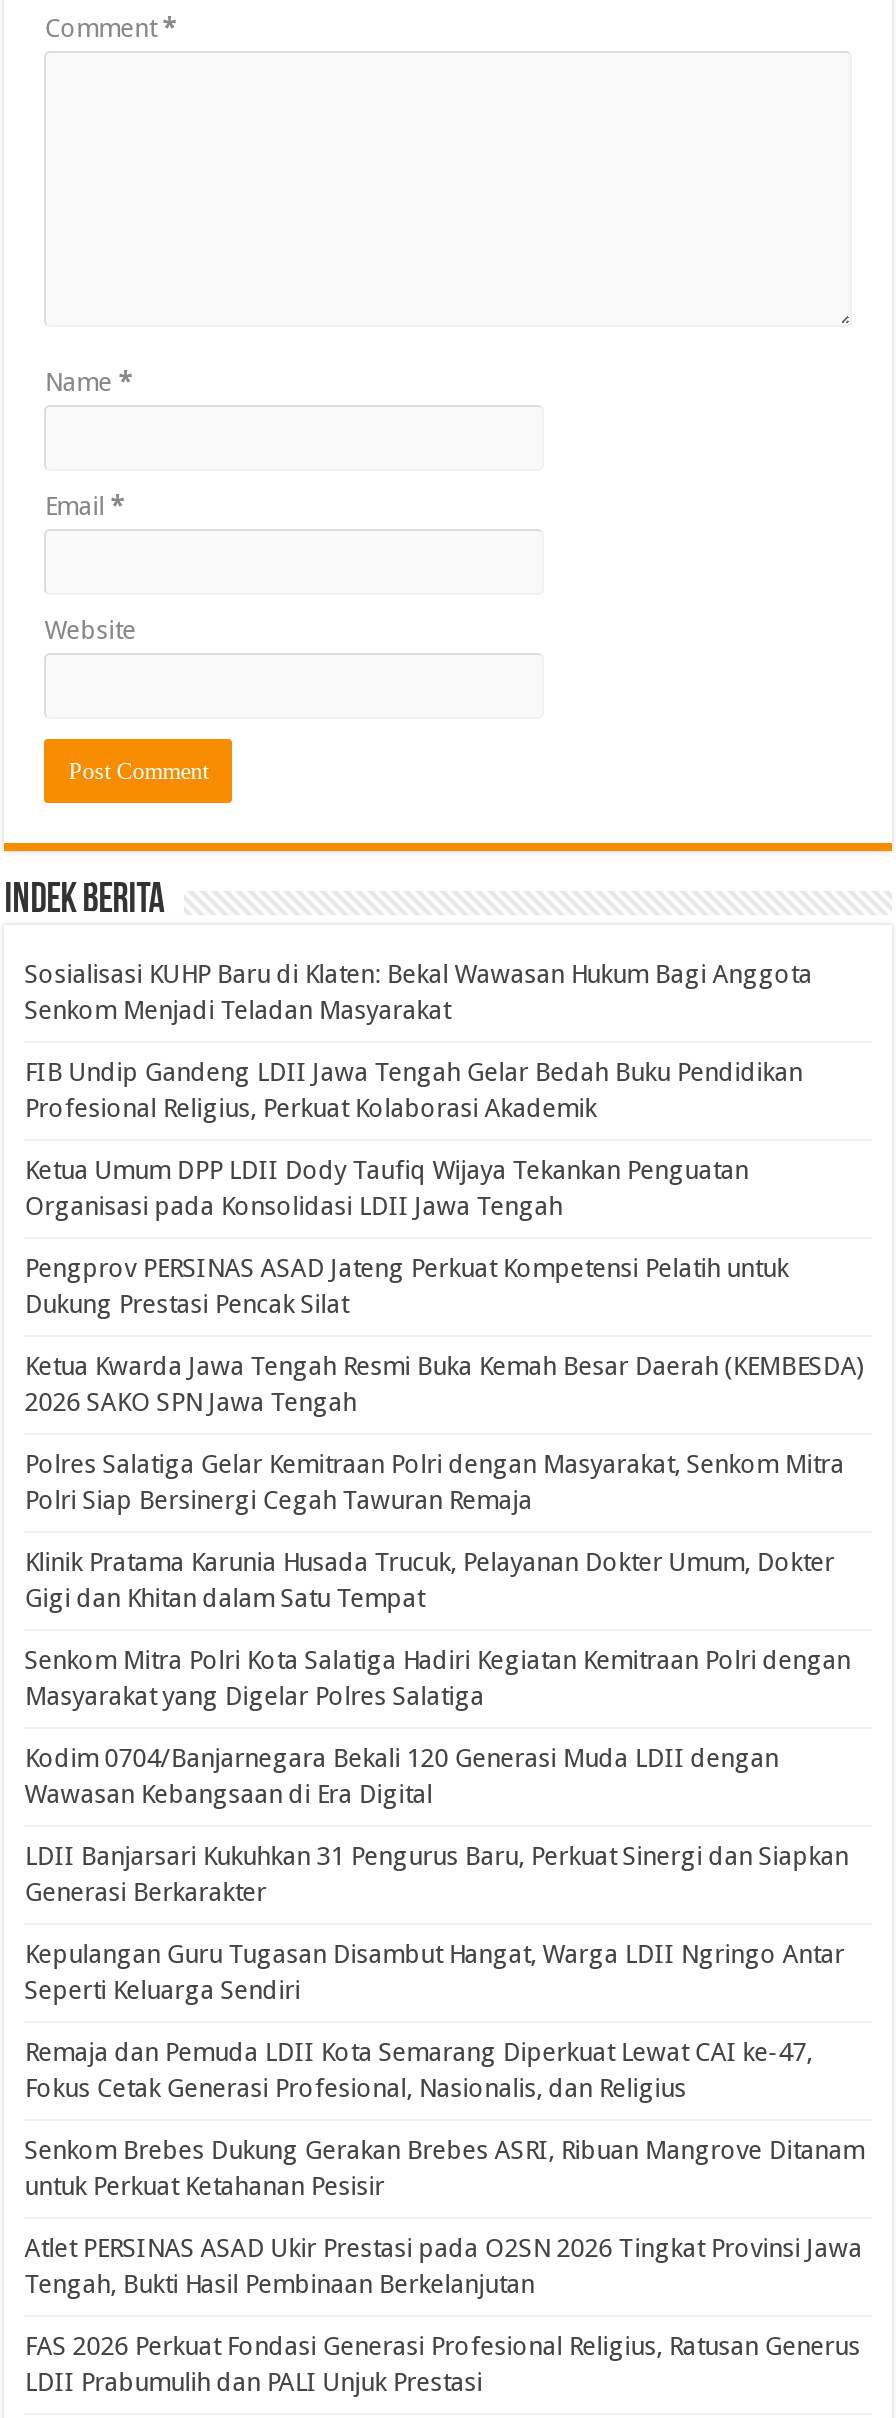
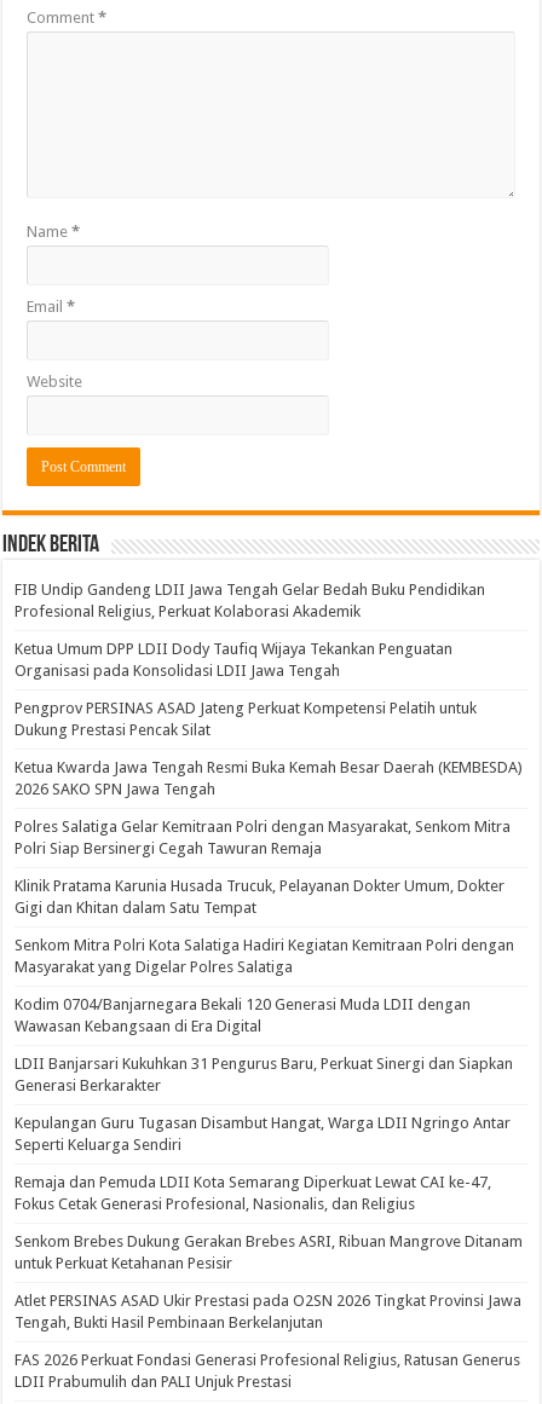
[24,959,812,1025] Sosialisasi KUHP Baru di Klaten: Bekal Wawasan Hukum Bagi Anggota | Senkom Menjadi Teladan Masyarakat -> none

